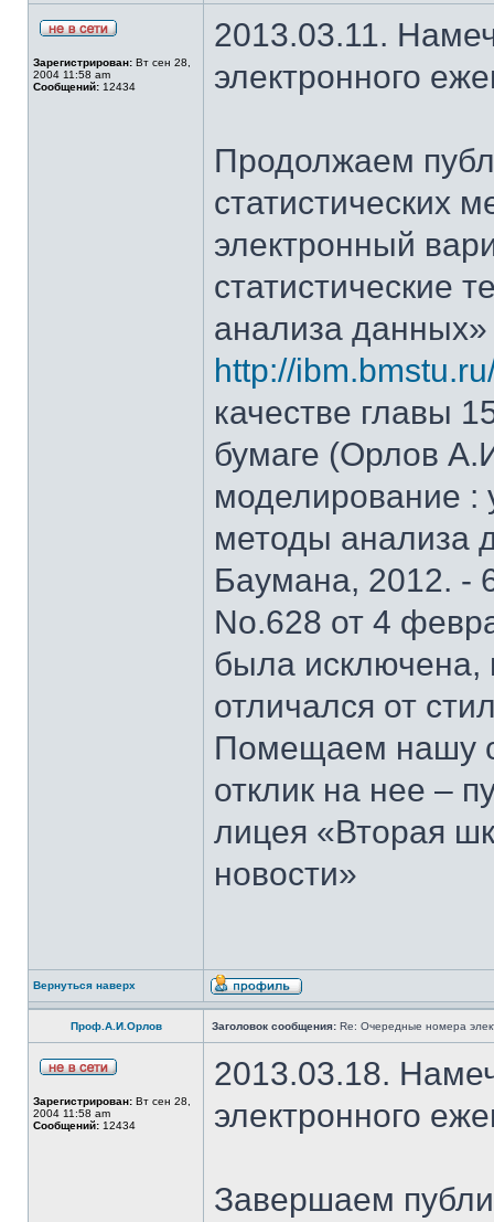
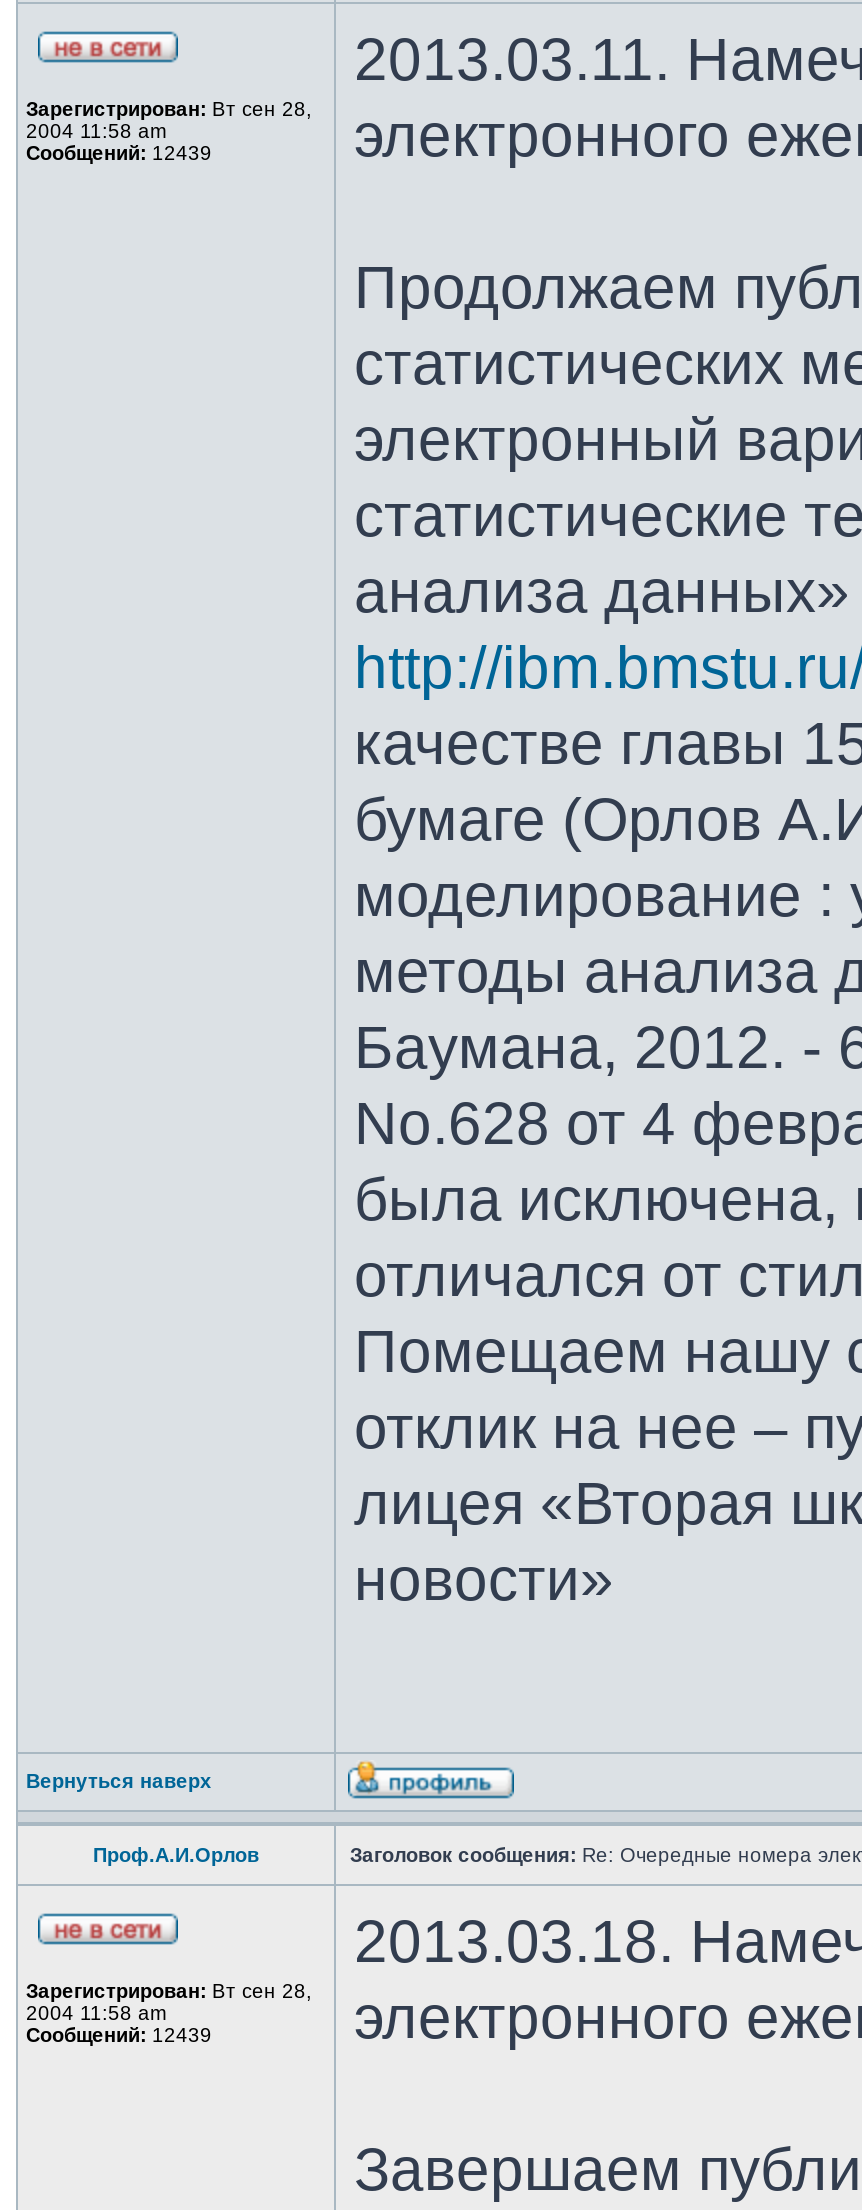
[33,81,136,93] Сообщений: 12434 -> [26,142,212,164] Сообщений: 12439
[33,1119,136,1131] Сообщений: 12434 -> [26,2024,212,2046] Сообщений: 12439

